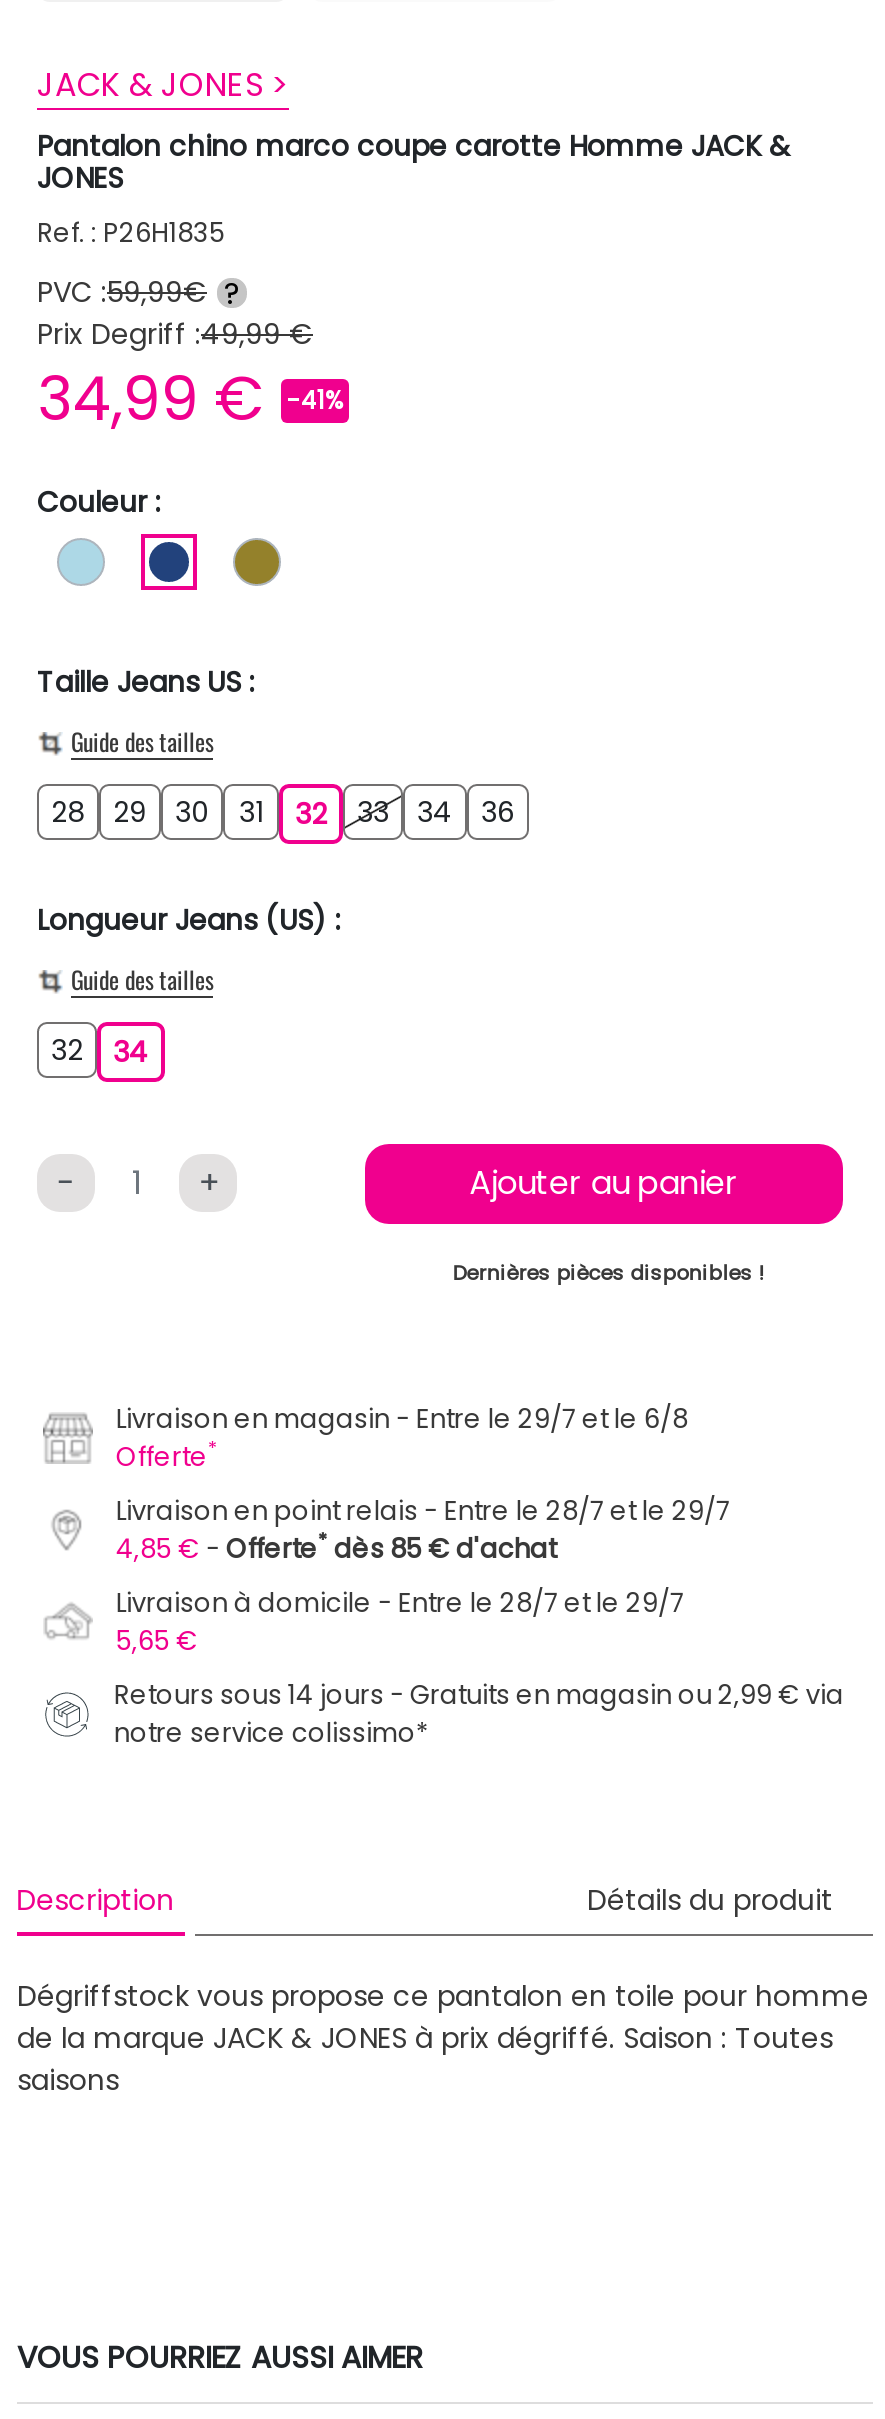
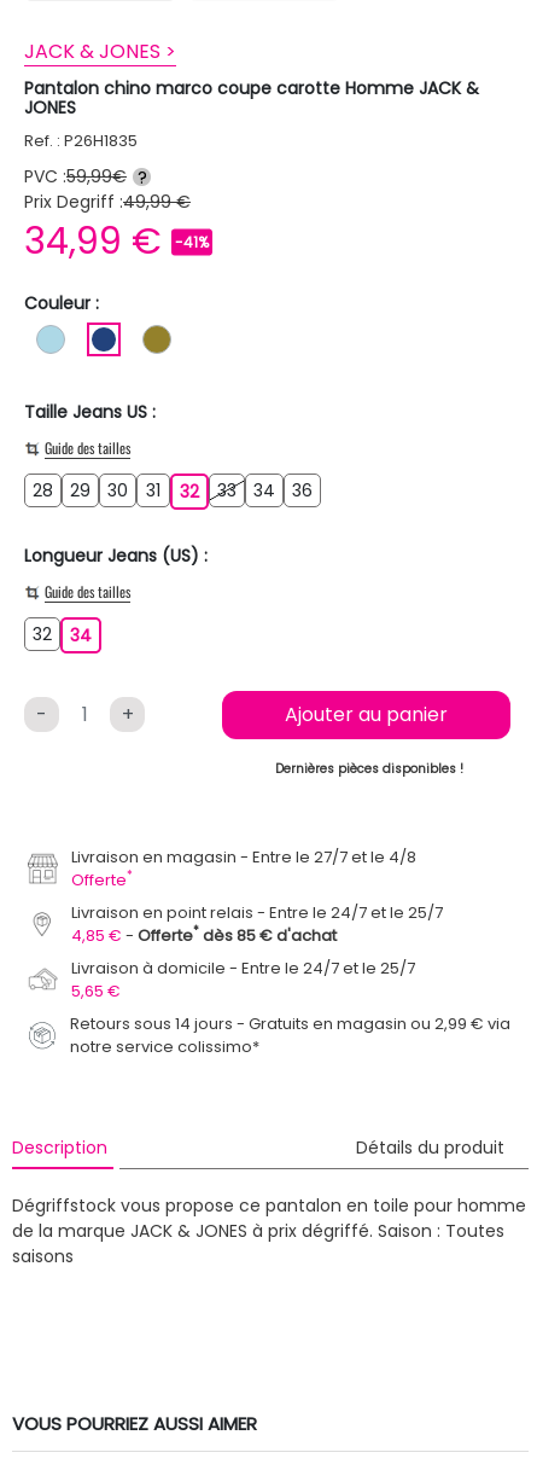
[116,1400,688,1438] Livraison en magasin Entre le 29/7 et le 6/8 -> [72,845,417,868] Livraison en magasin Entre le 27/7 et le 4/8
[116,1492,730,1530] Livraison en point relais Entre le 28/7 et le 29/7 -> [72,901,443,924] Livraison en point relais Entre le 24/7 et le 25/7
[116,1584,684,1622] Livraison à domicile Entre le 28/7 et le 29/7 -> [72,956,416,979] Livraison à domicile Entre le 24/7 et le 25/7

